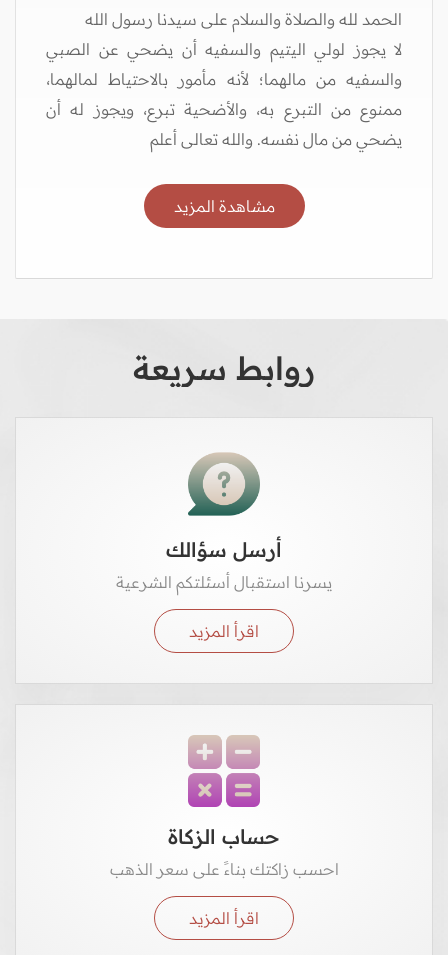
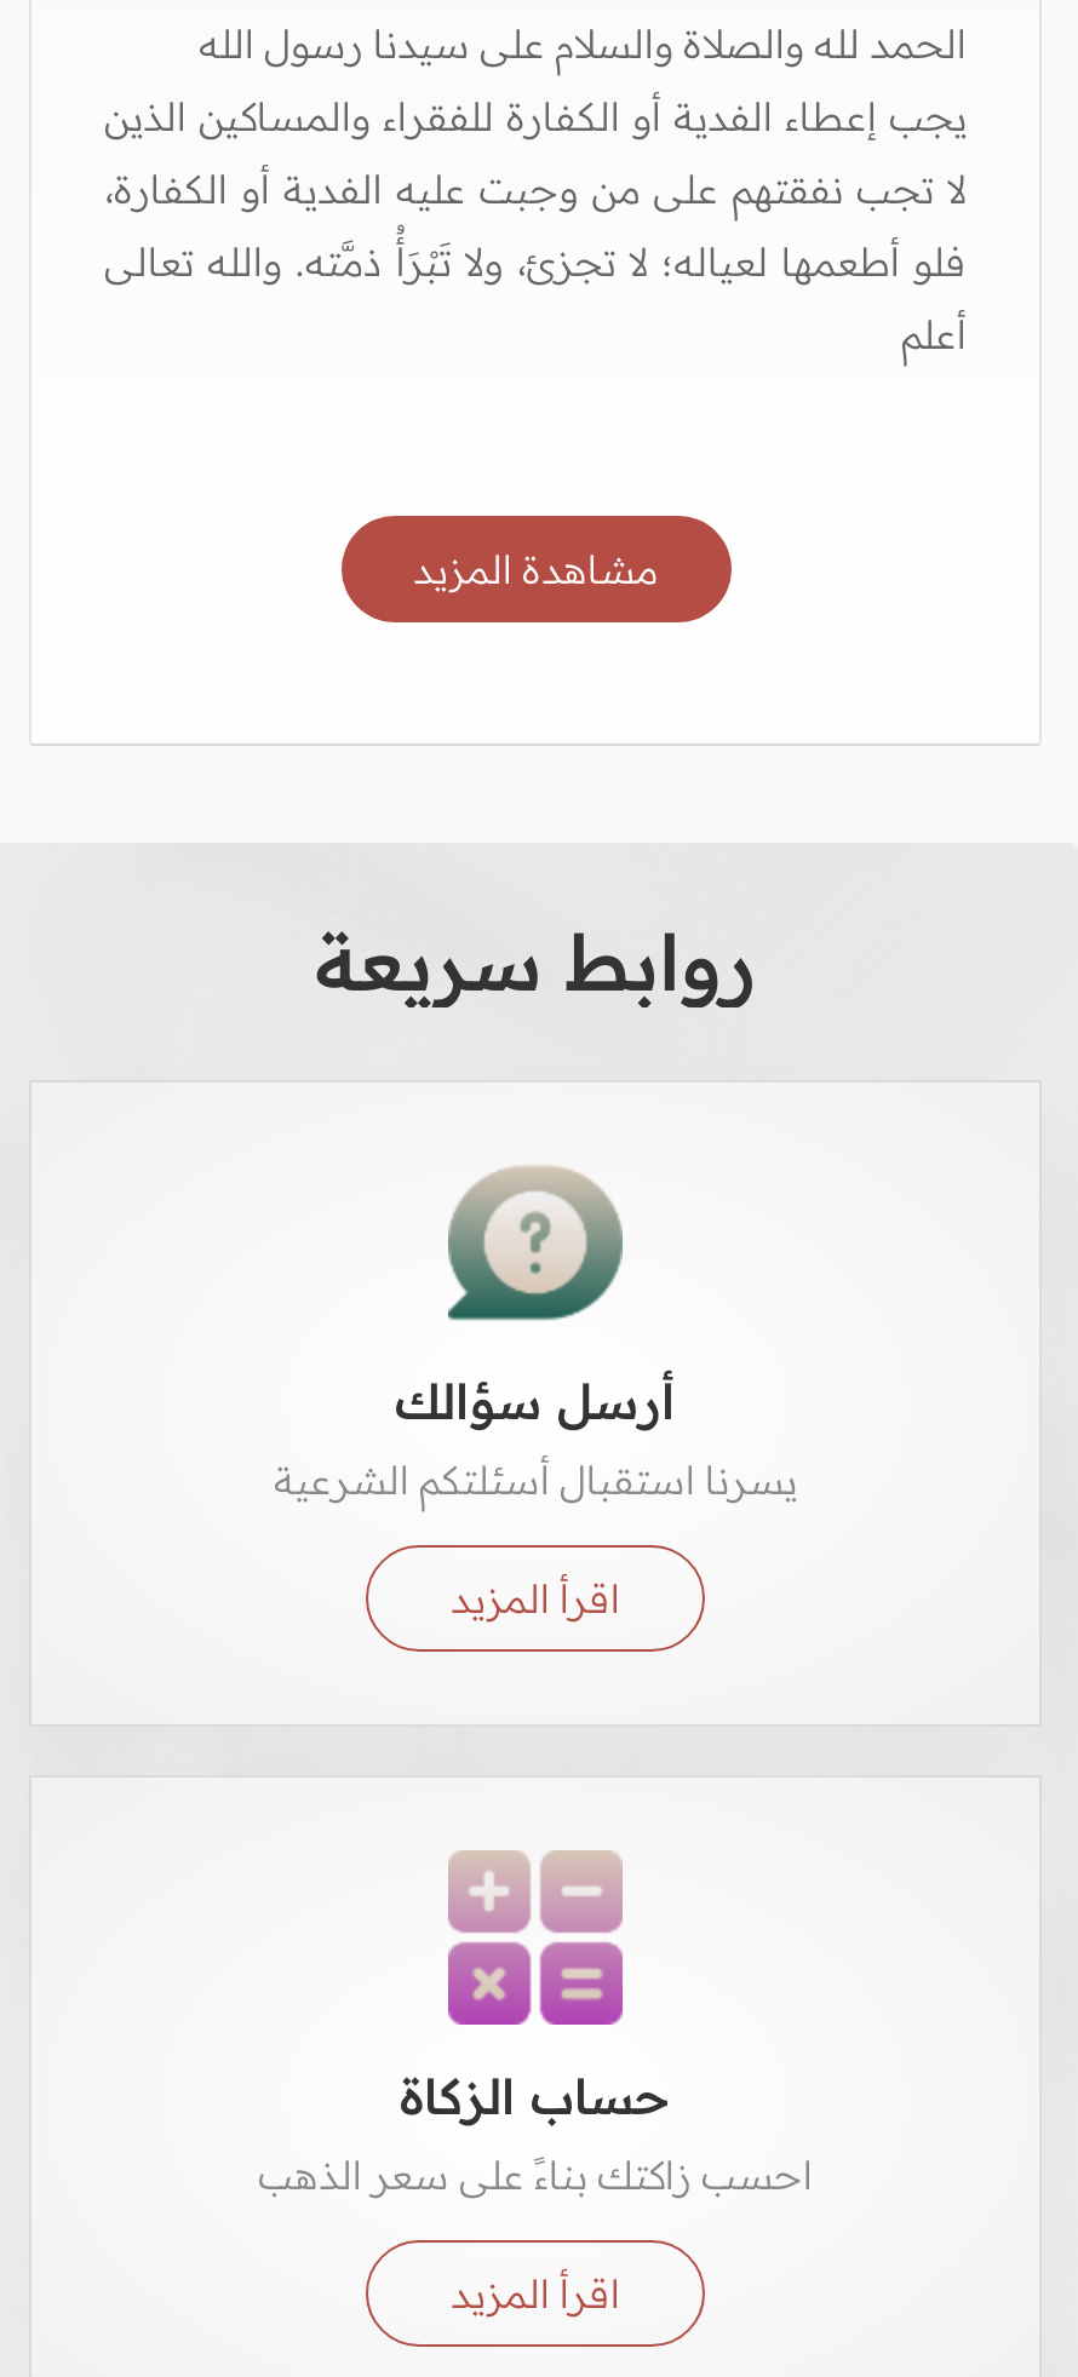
[46,39,402,59] لا يجوز لولي اليتيم والسفيه أن يضحي عن الصبي -> [104,92,967,140] يجب إعطاء الفدية أو الكفارة للفقراء والمساكين الذين
[46,69,402,89] والسفيه من مالهما؛ لأنه مأمور بالاحتياط لمالهما، -> [104,164,967,213] لا تجب نفقتهم على من وجبت عليه الفدية أو الكفارة،
[46,99,402,119] ممنوع من التبرع به، والأضحية تبرع، ويجوز له أن -> [104,237,967,285] فلو أطعمها لعياله؛ لا تجزئ، ولا تَبْرَأُ ذمَّته. والله تعالى
[150,129,402,149] يضحي من مال نفسه. والله تعالى أعلم -> [901,310,967,358] أعلم

